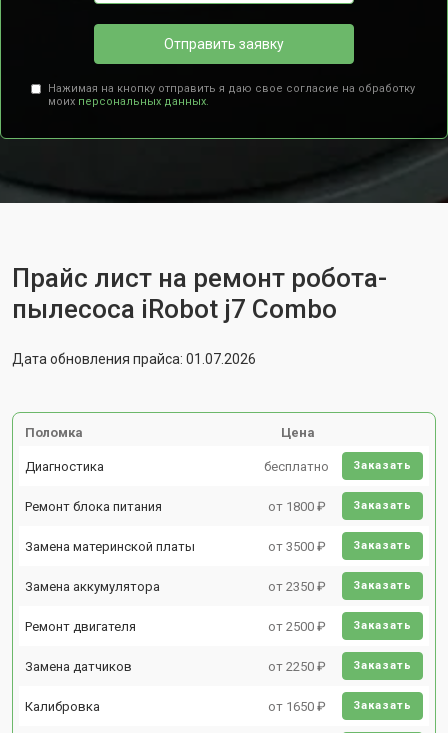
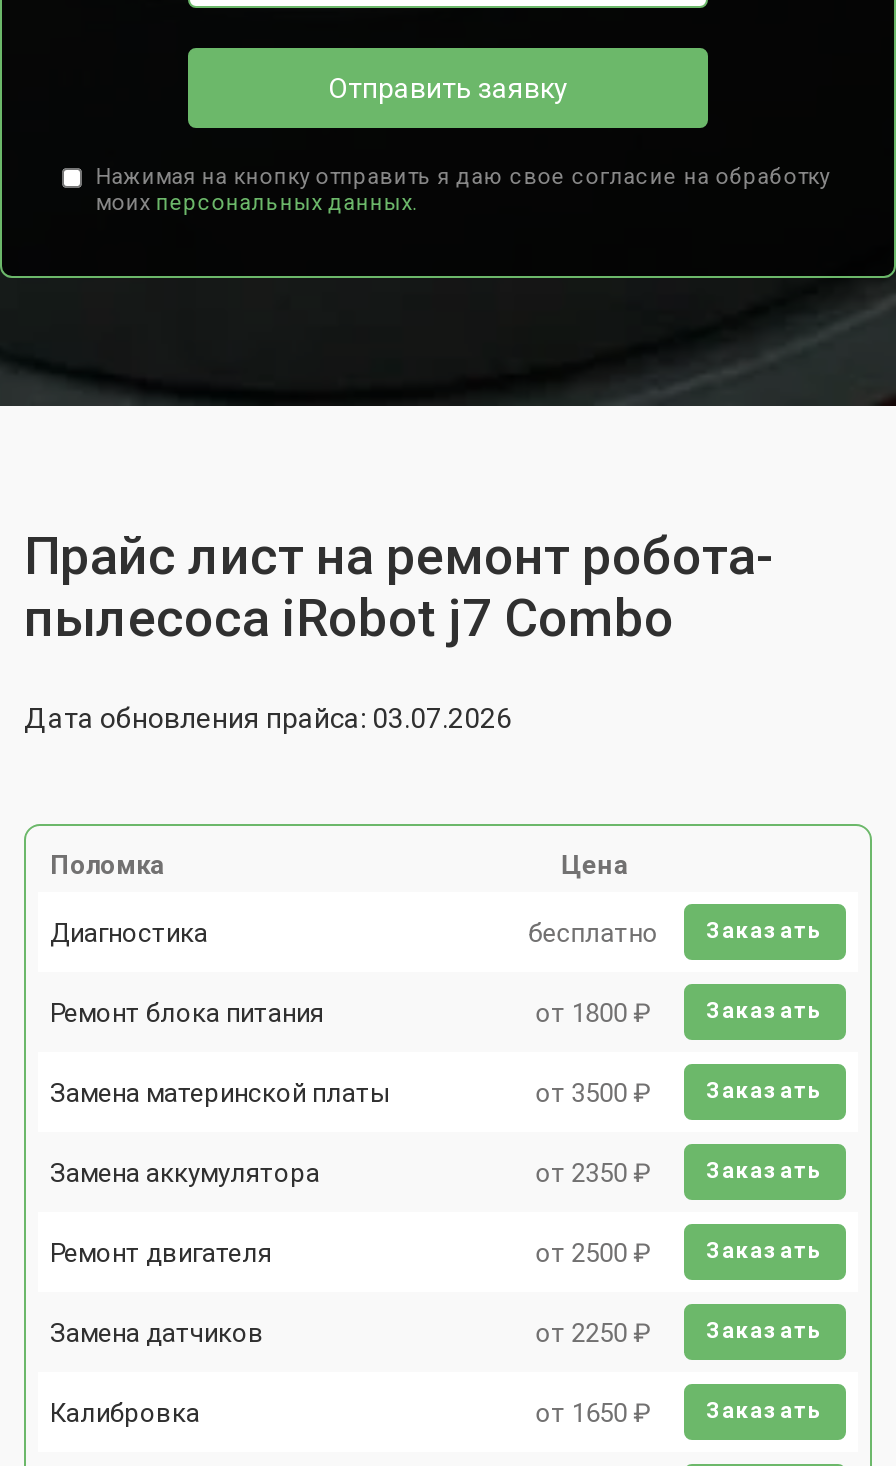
[12,351,256,367] Дата обновления прайса: 01.07.2026 -> [24,702,512,734] Дата обновления прайса: 03.07.2026

